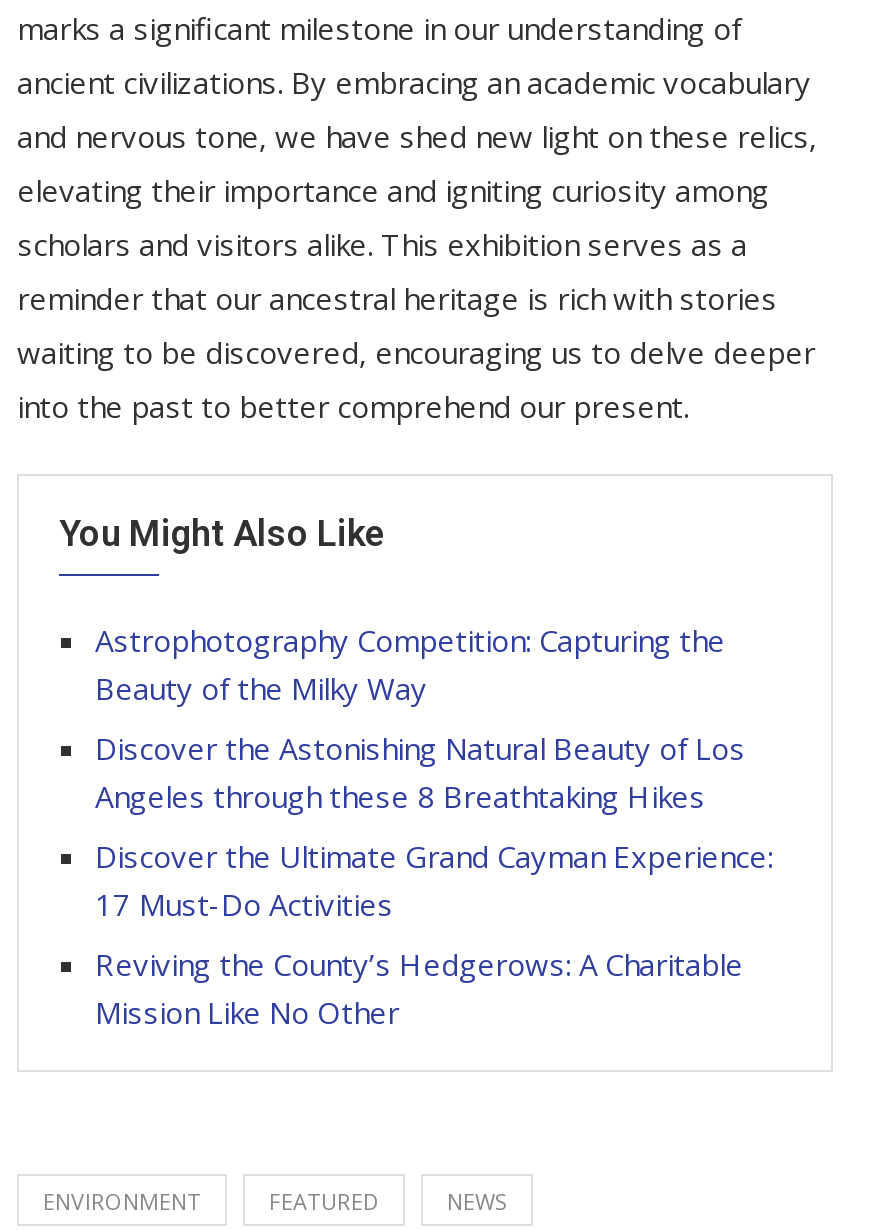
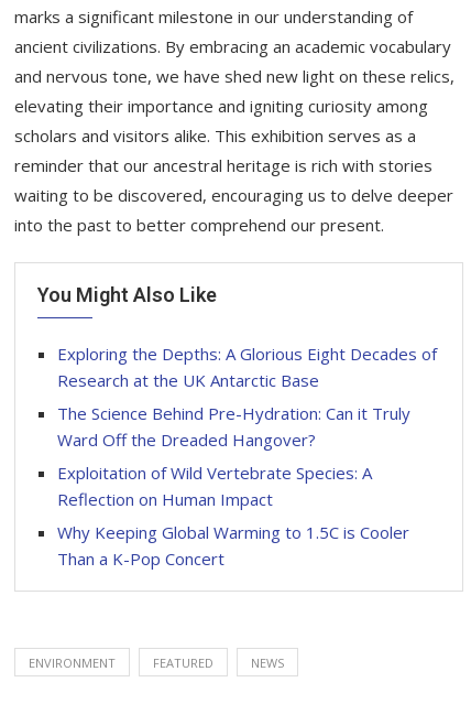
[95,621,725,709] Astrophotography Competition: Capturing the | Beauty of the Milky Way -> [57,343,437,392] Exploring the Depths: A Glorious Eight Decades of | Research at the UK Antarctic Base
[95,729,745,817] Discover the Astonishing Natural Beauty of Los | Angeles through these 8 Breathtaking Hikes -> [57,403,410,451] The Science Behind Pre-Hydration: Can it Truly | Ward Off the Dreaded Hangover?
[95,837,773,925] Discover the Ultimate Grand Cayman Experience: | 17 Must-Do Activities -> [57,462,372,511] Exploitation of Wild Vertebrate Species: A | Reflection on Human Impact
[95,945,743,1033] Reviving the County’s Hedgerows: A Charitable | Mission Like No Other -> [57,522,409,570] Why Keeping Global Warming to 1.5C is Cooler | Than a K-Pop Concert

